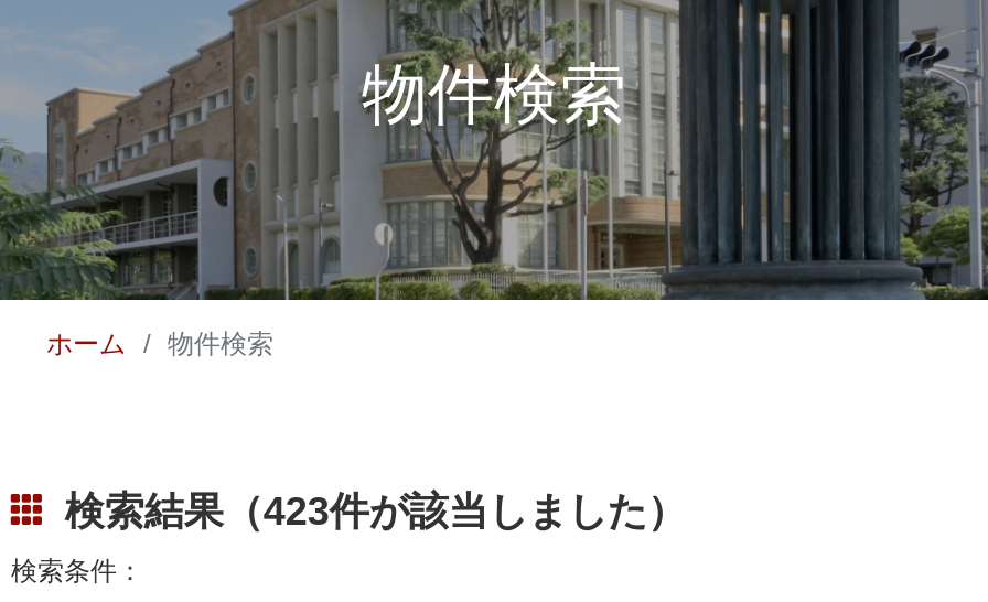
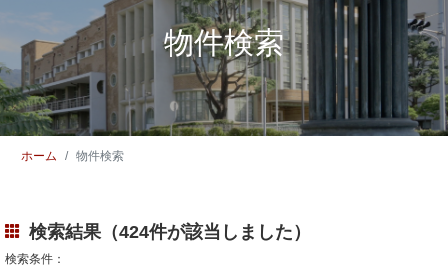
[65,490,687,534] 検索結果（423件が該当しました） -> [29,222,311,242] 検索結果（424件が該当しました）

